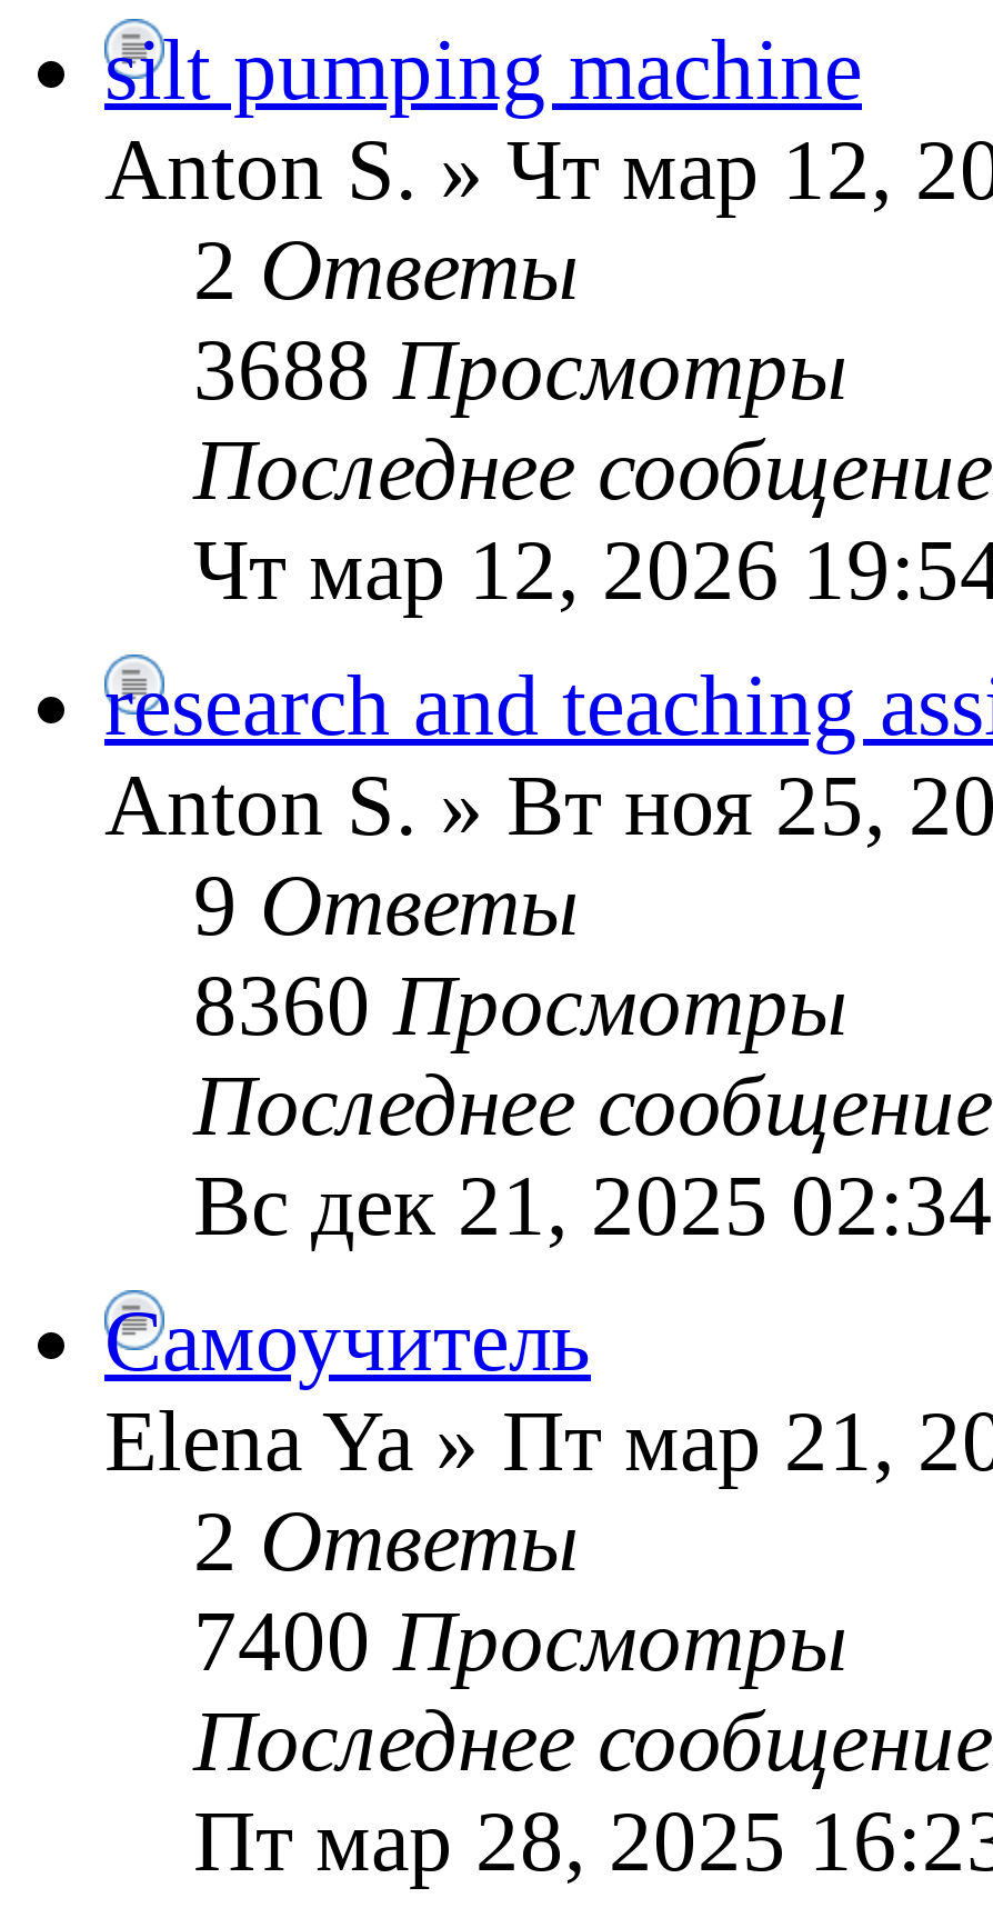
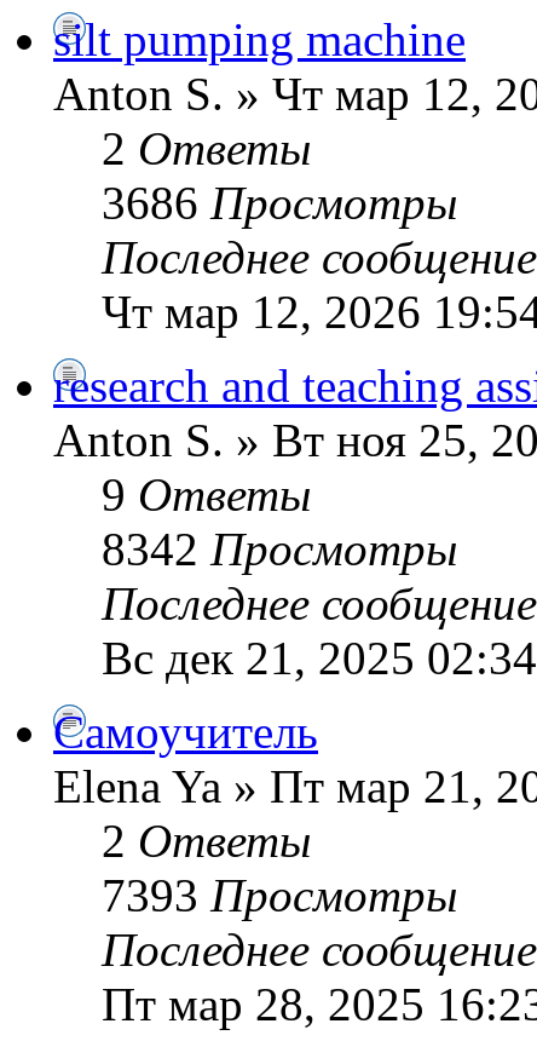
[193,321,846,416] 3688 Просмотры -> [102,176,457,229] 3686 Просмотры
[193,956,846,1052] 8360 Просмотры -> [102,523,457,575] 8342 Просмотры
[193,1592,846,1688] 7400 Просмотры -> [102,869,457,921] 7393 Просмотры

